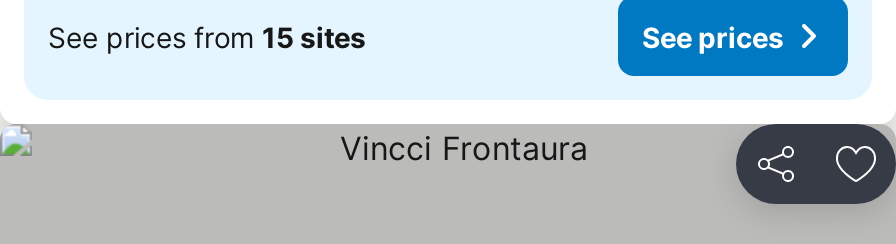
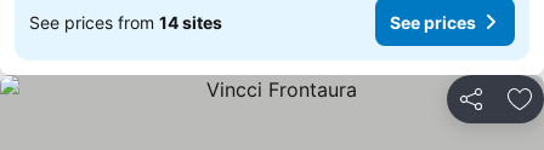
[48,19,366,53] See prices from 15 sites -> [29,11,222,32] See prices from 14 sites

